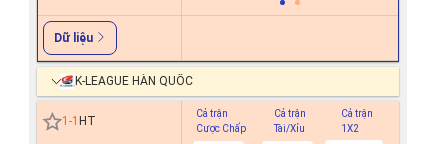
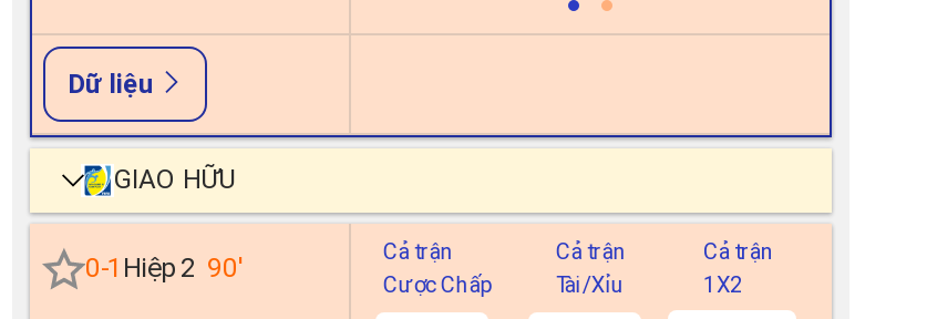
[75,74,193,88] K-LEAGUE HÀN QUỐC -> [114,164,236,195] GIAO HỮU
[62,114,96,128] 1 - 1 HT -> [85,252,245,283] 0-1 Hiệp 2 90'

